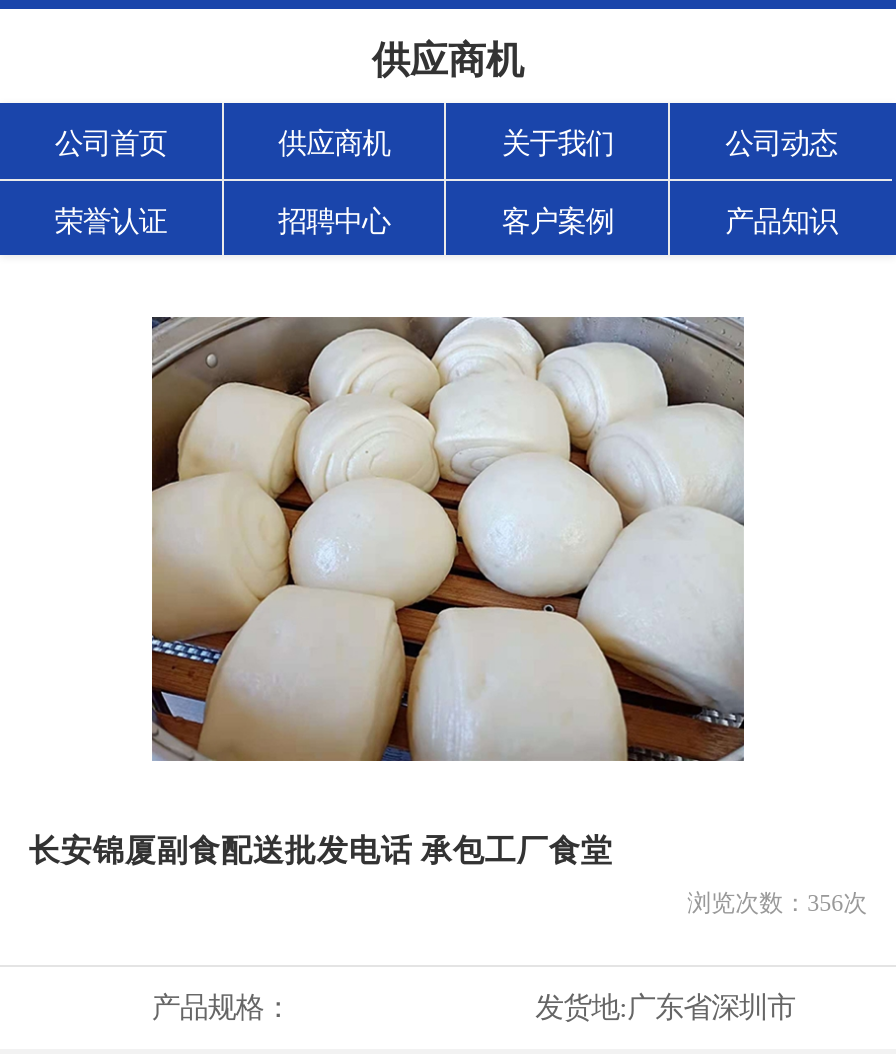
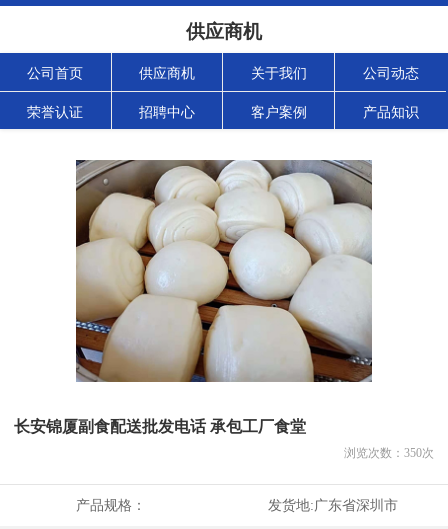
[687,889,867,917] 浏览次数：356次 -> [344,446,434,460] 浏览次数：350次

